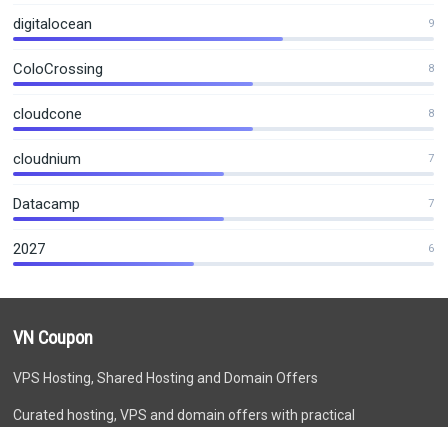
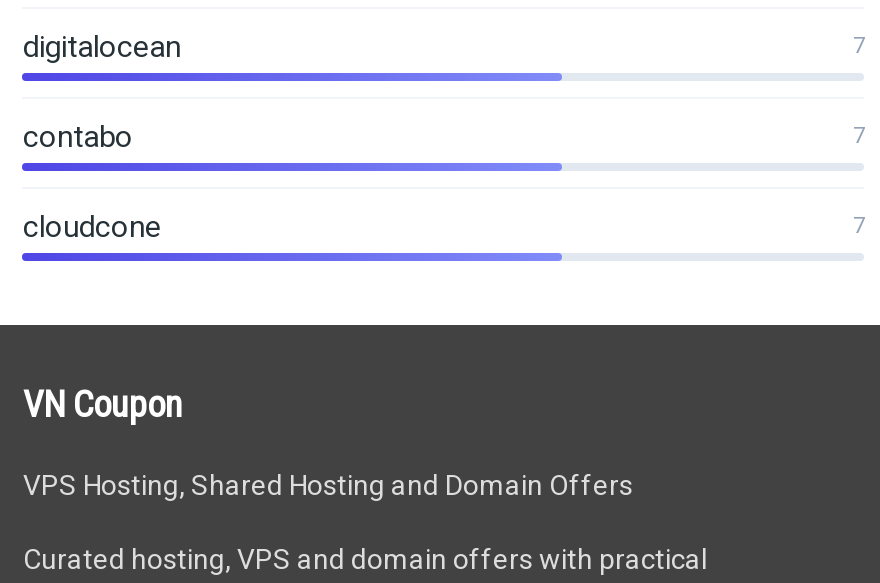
[428,17,434,30] 9 -> [853,33,865,59] 7
[13,60,434,78] ColoCrossing | 8 -> [23,119,865,155] contabo | 7
[13,107,434,168] 8 | cloudnium -> none
[13,195,434,258] Datacamp | 7 | 2027 | 6 -> none

